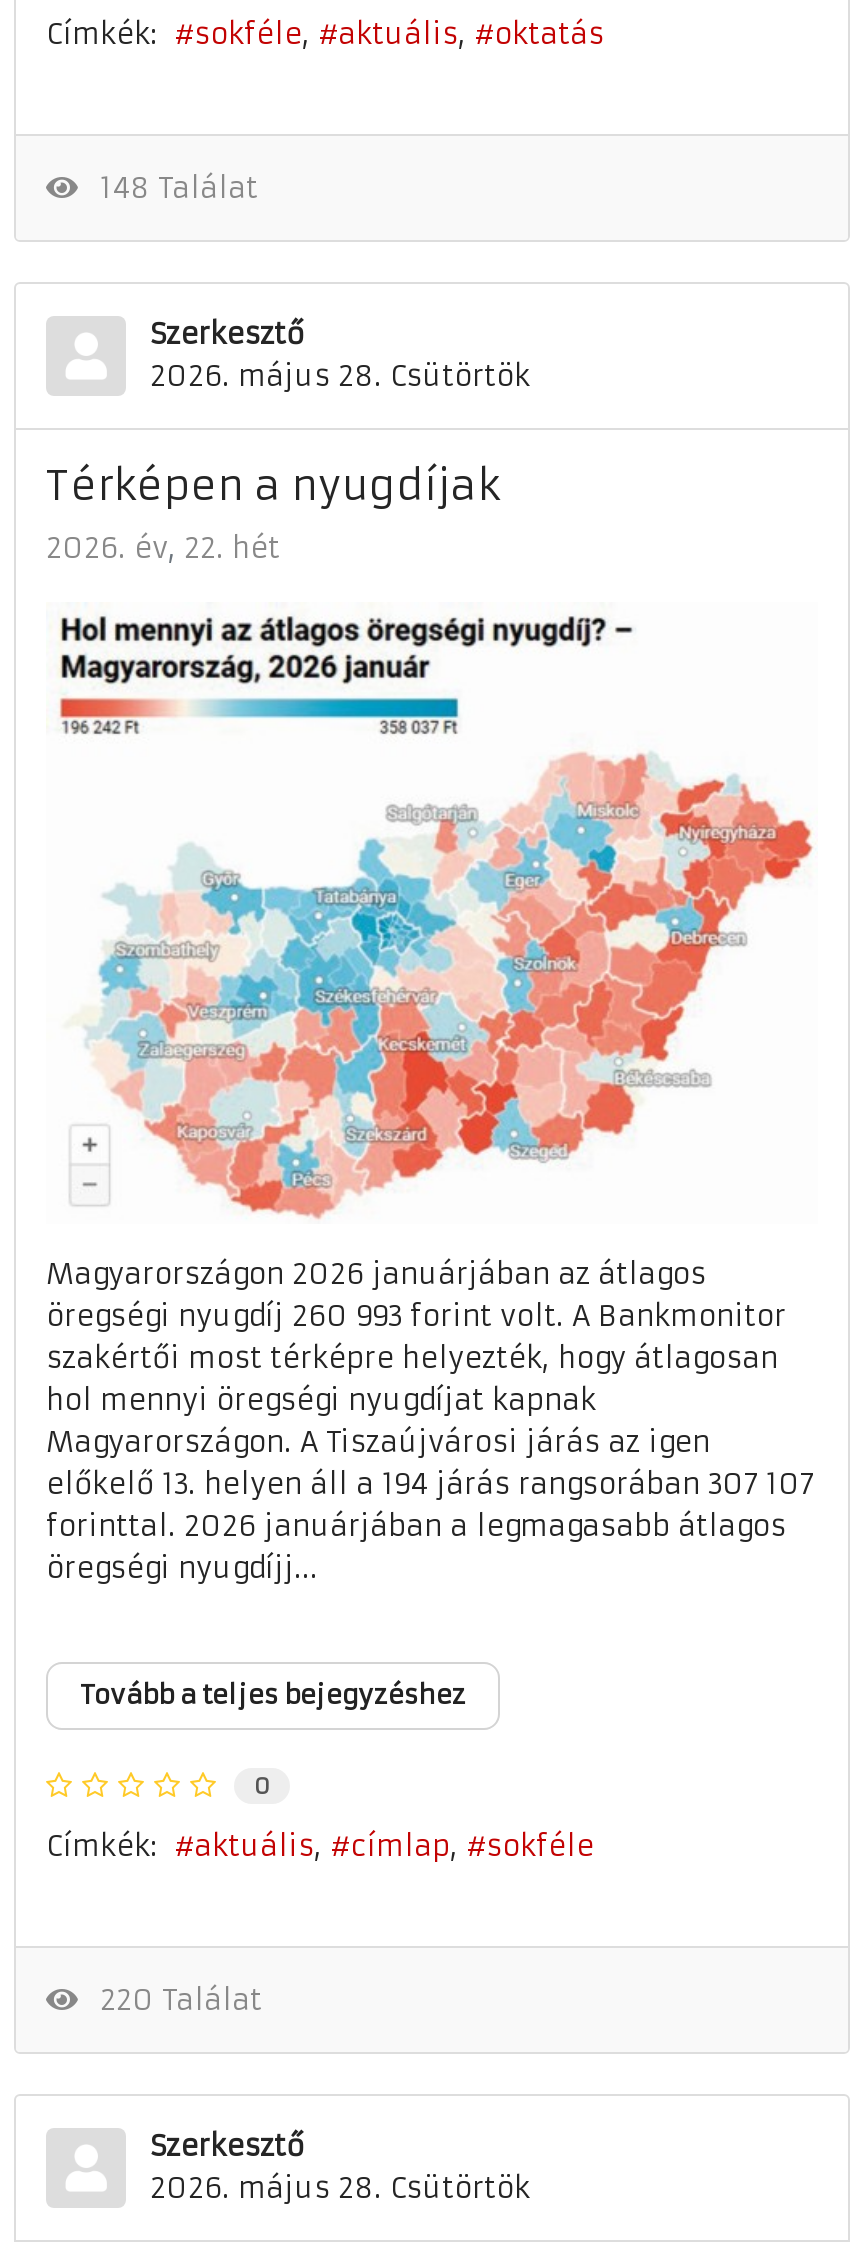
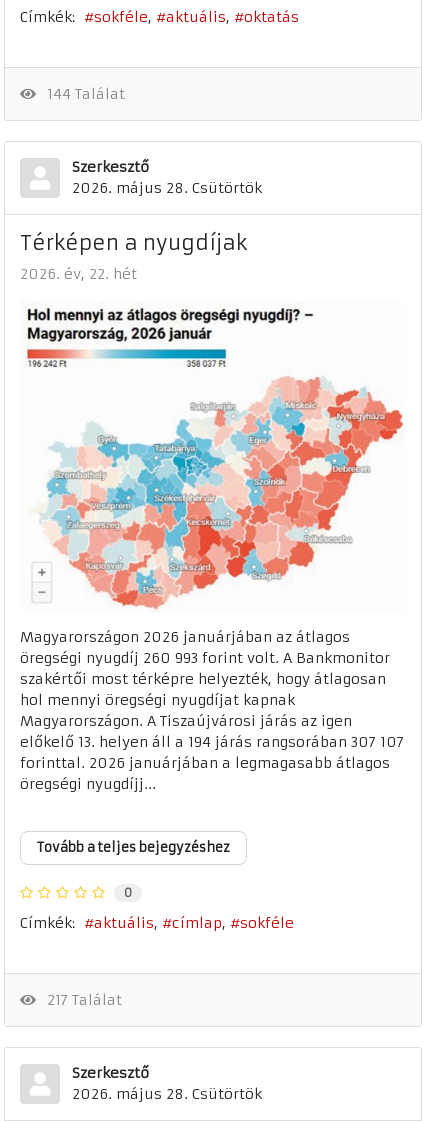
[82,170,258,206] 148 Találat -> [38,85,125,103] 144 Találat
[82,1981,262,2017] 220 Találat -> [38,991,122,1009] 217 Találat

